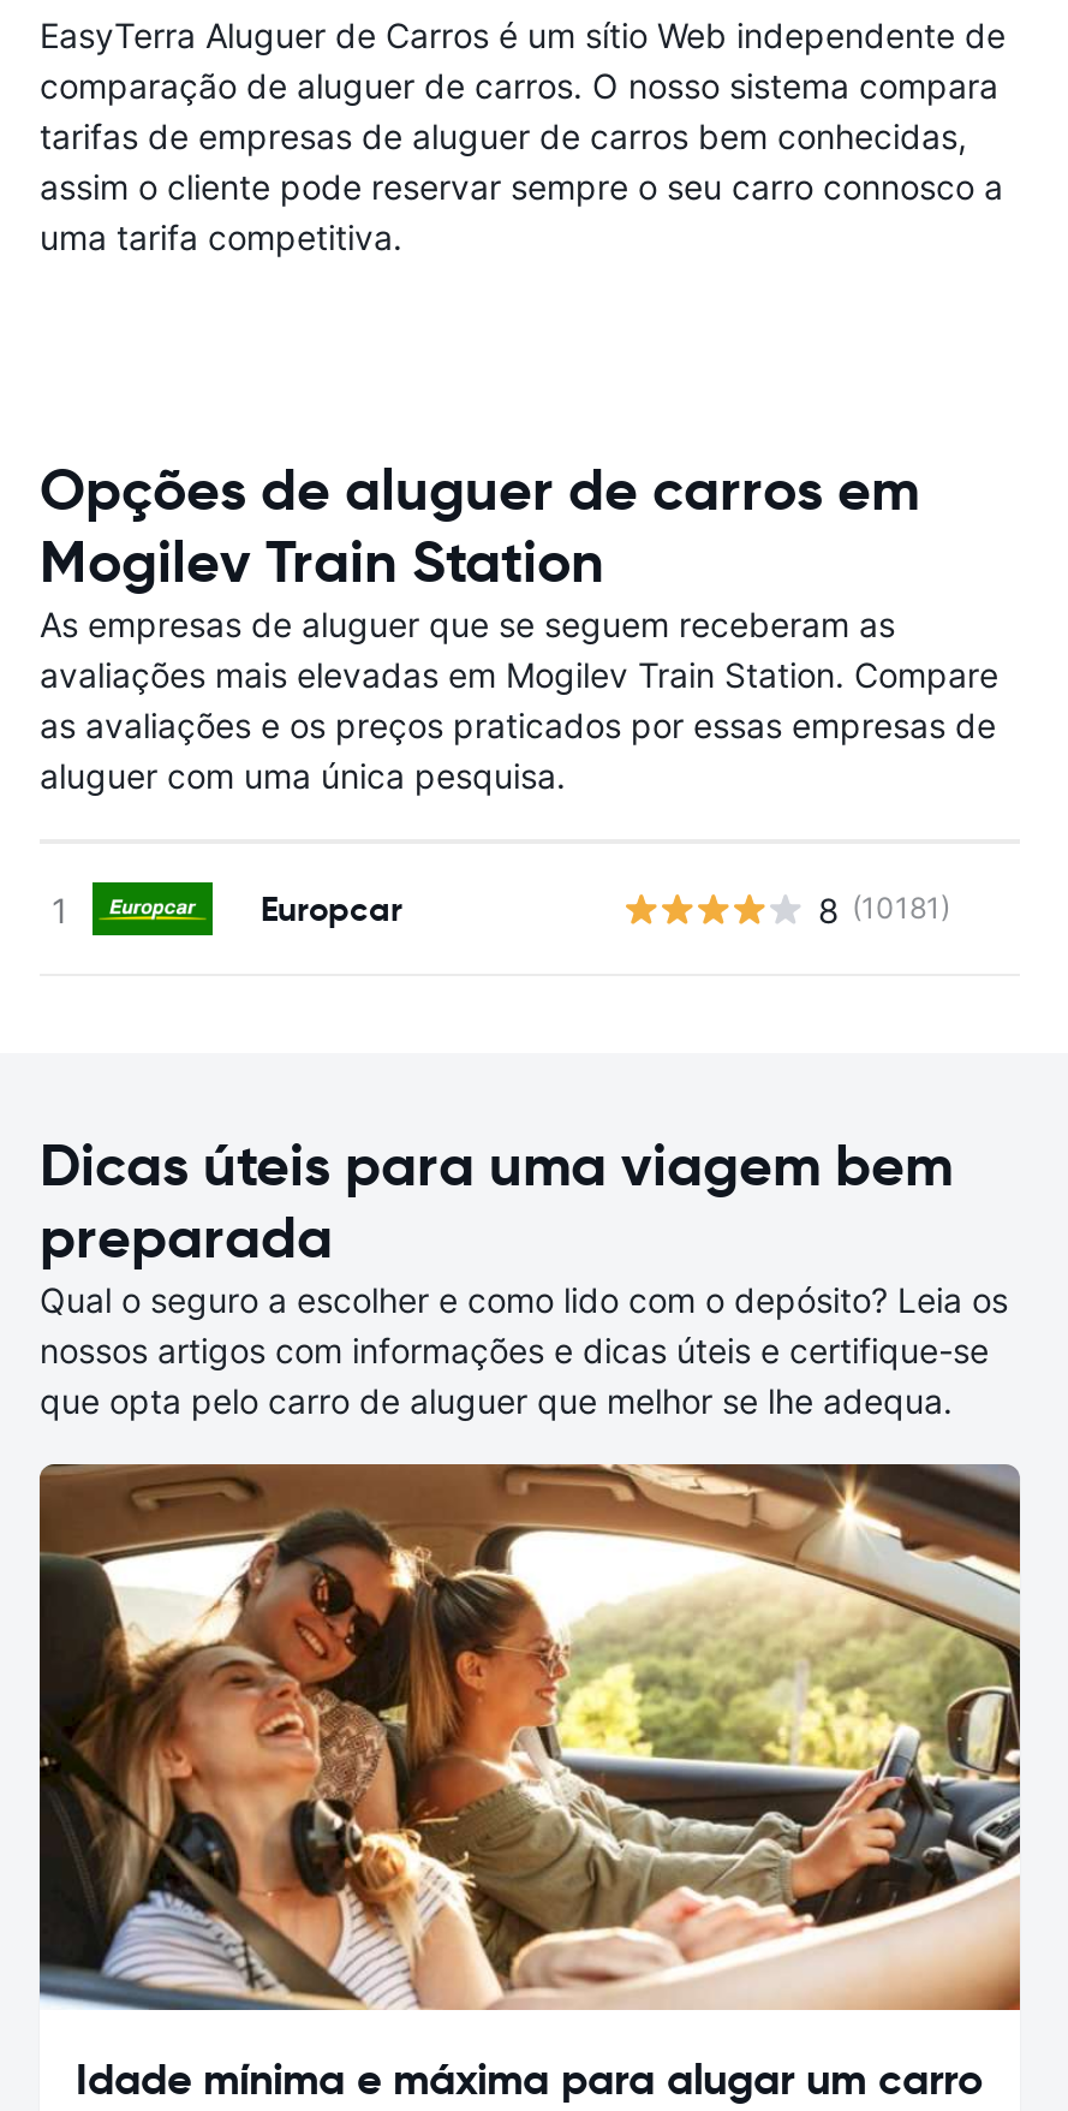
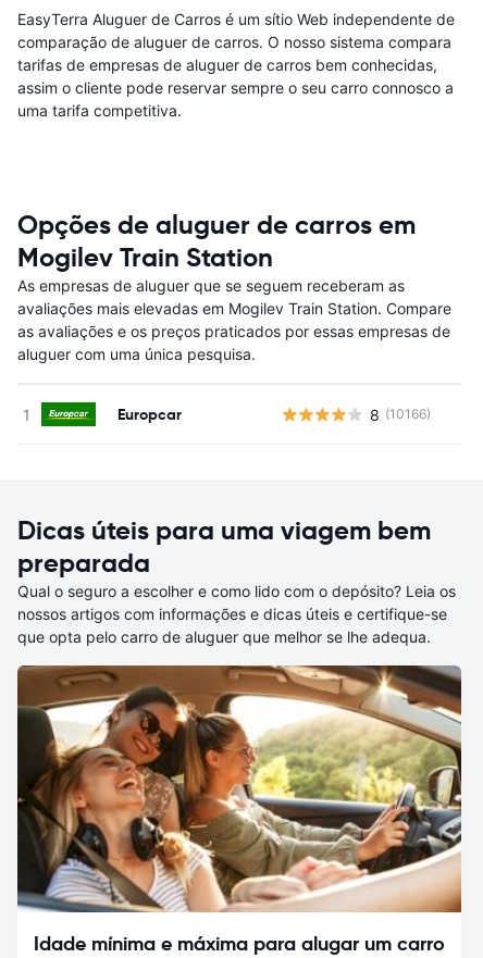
[818,888,950,929] 8 (10181) -> [370,405,431,424] 8 (10166)

